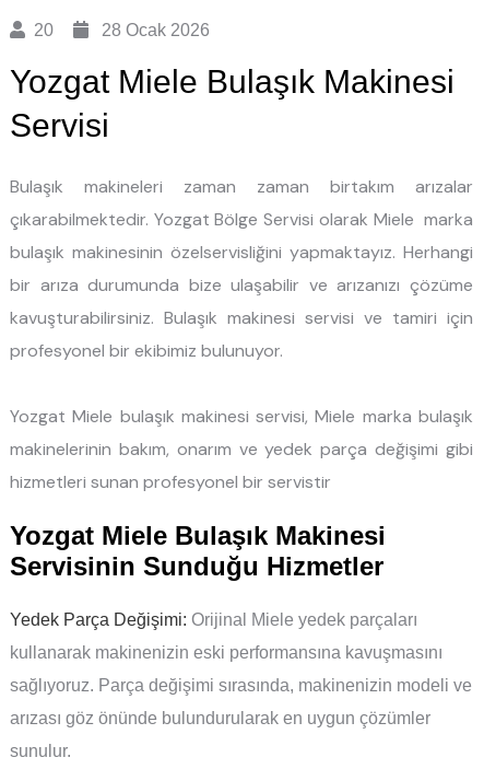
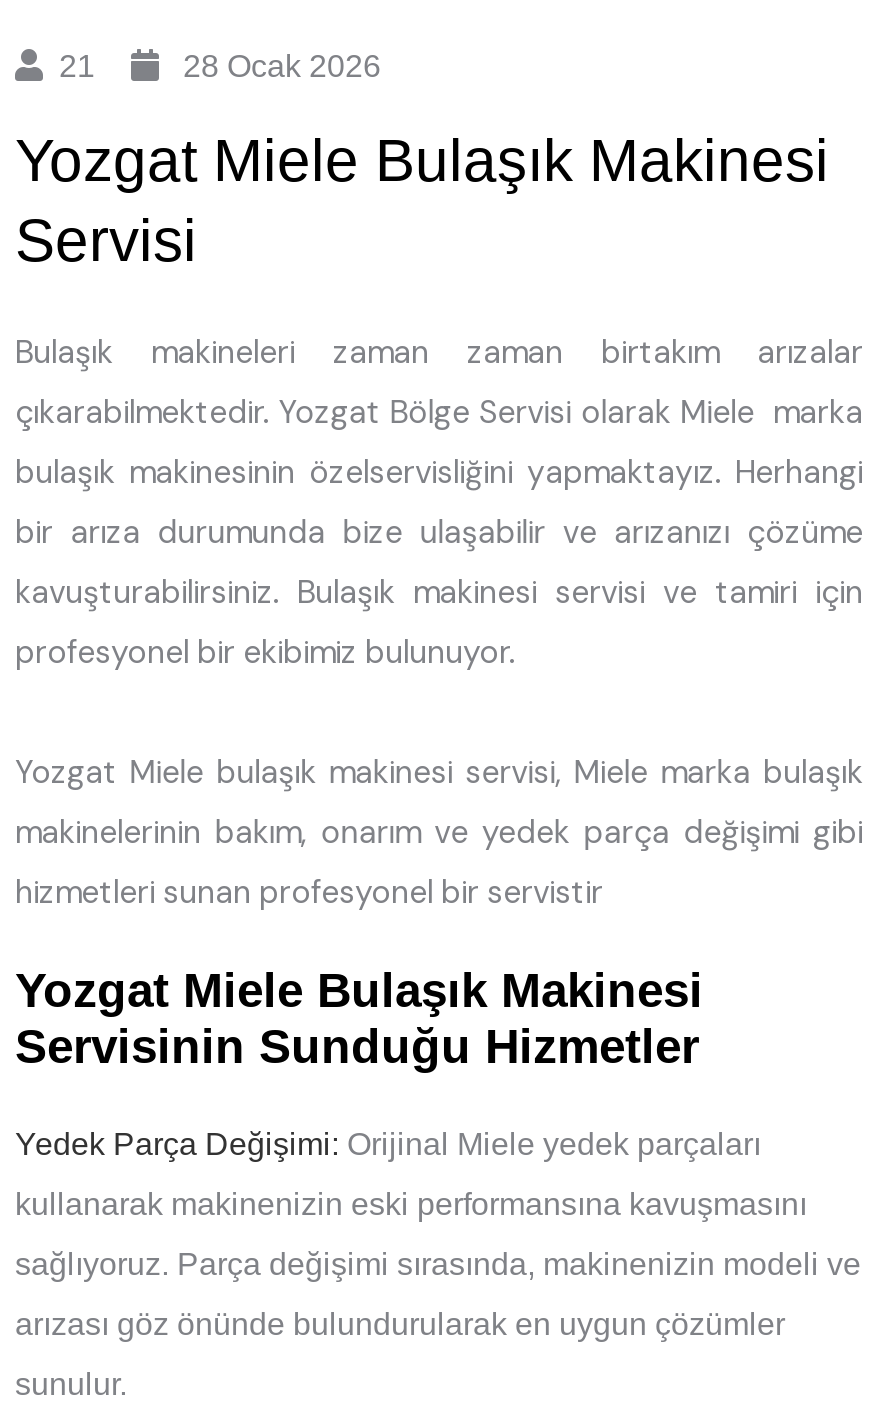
[25,21,210,39] 20 28 Ocak 2026 -> [43,49,381,83] 21 28 Ocak 2026

